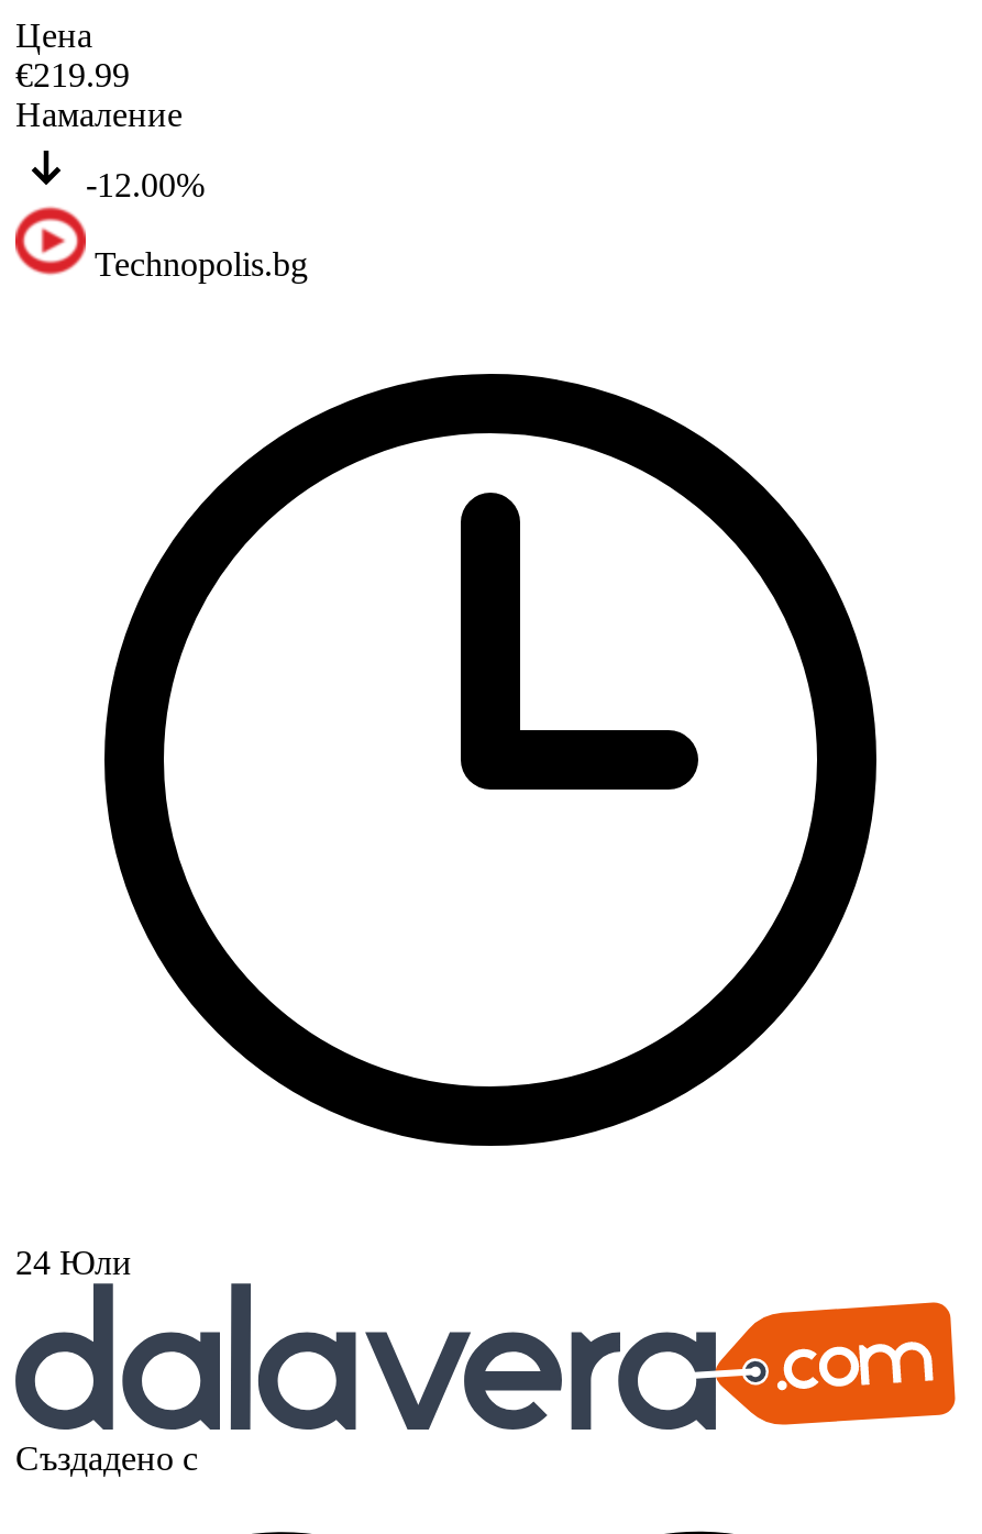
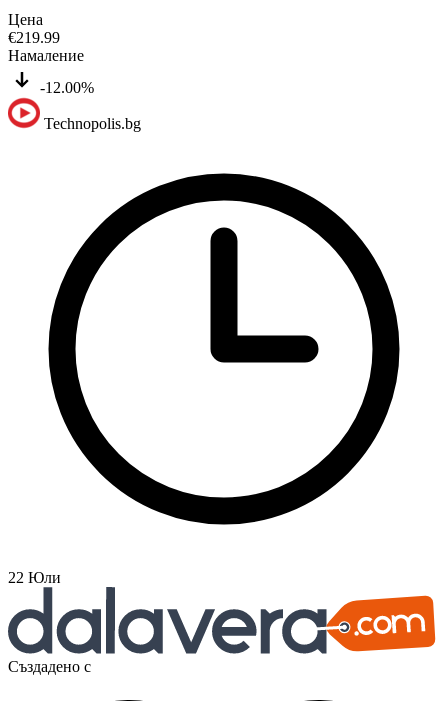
[15,1244,132,1281] 24 Юли -> [8,569,61,586] 22 Юли

